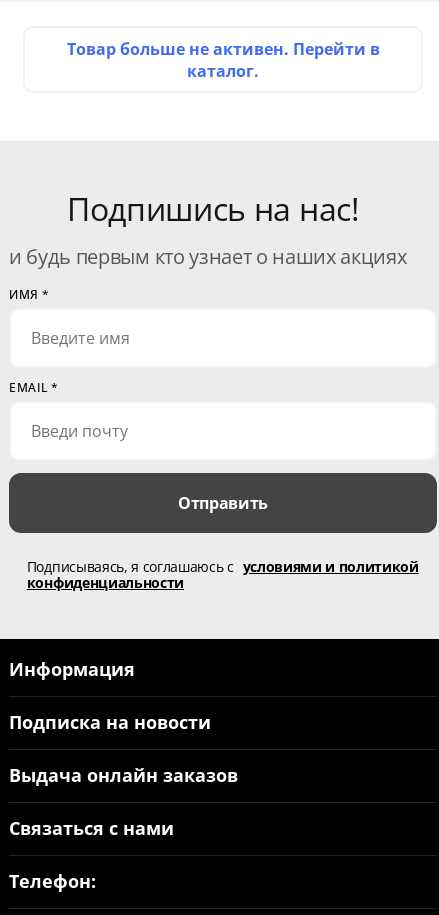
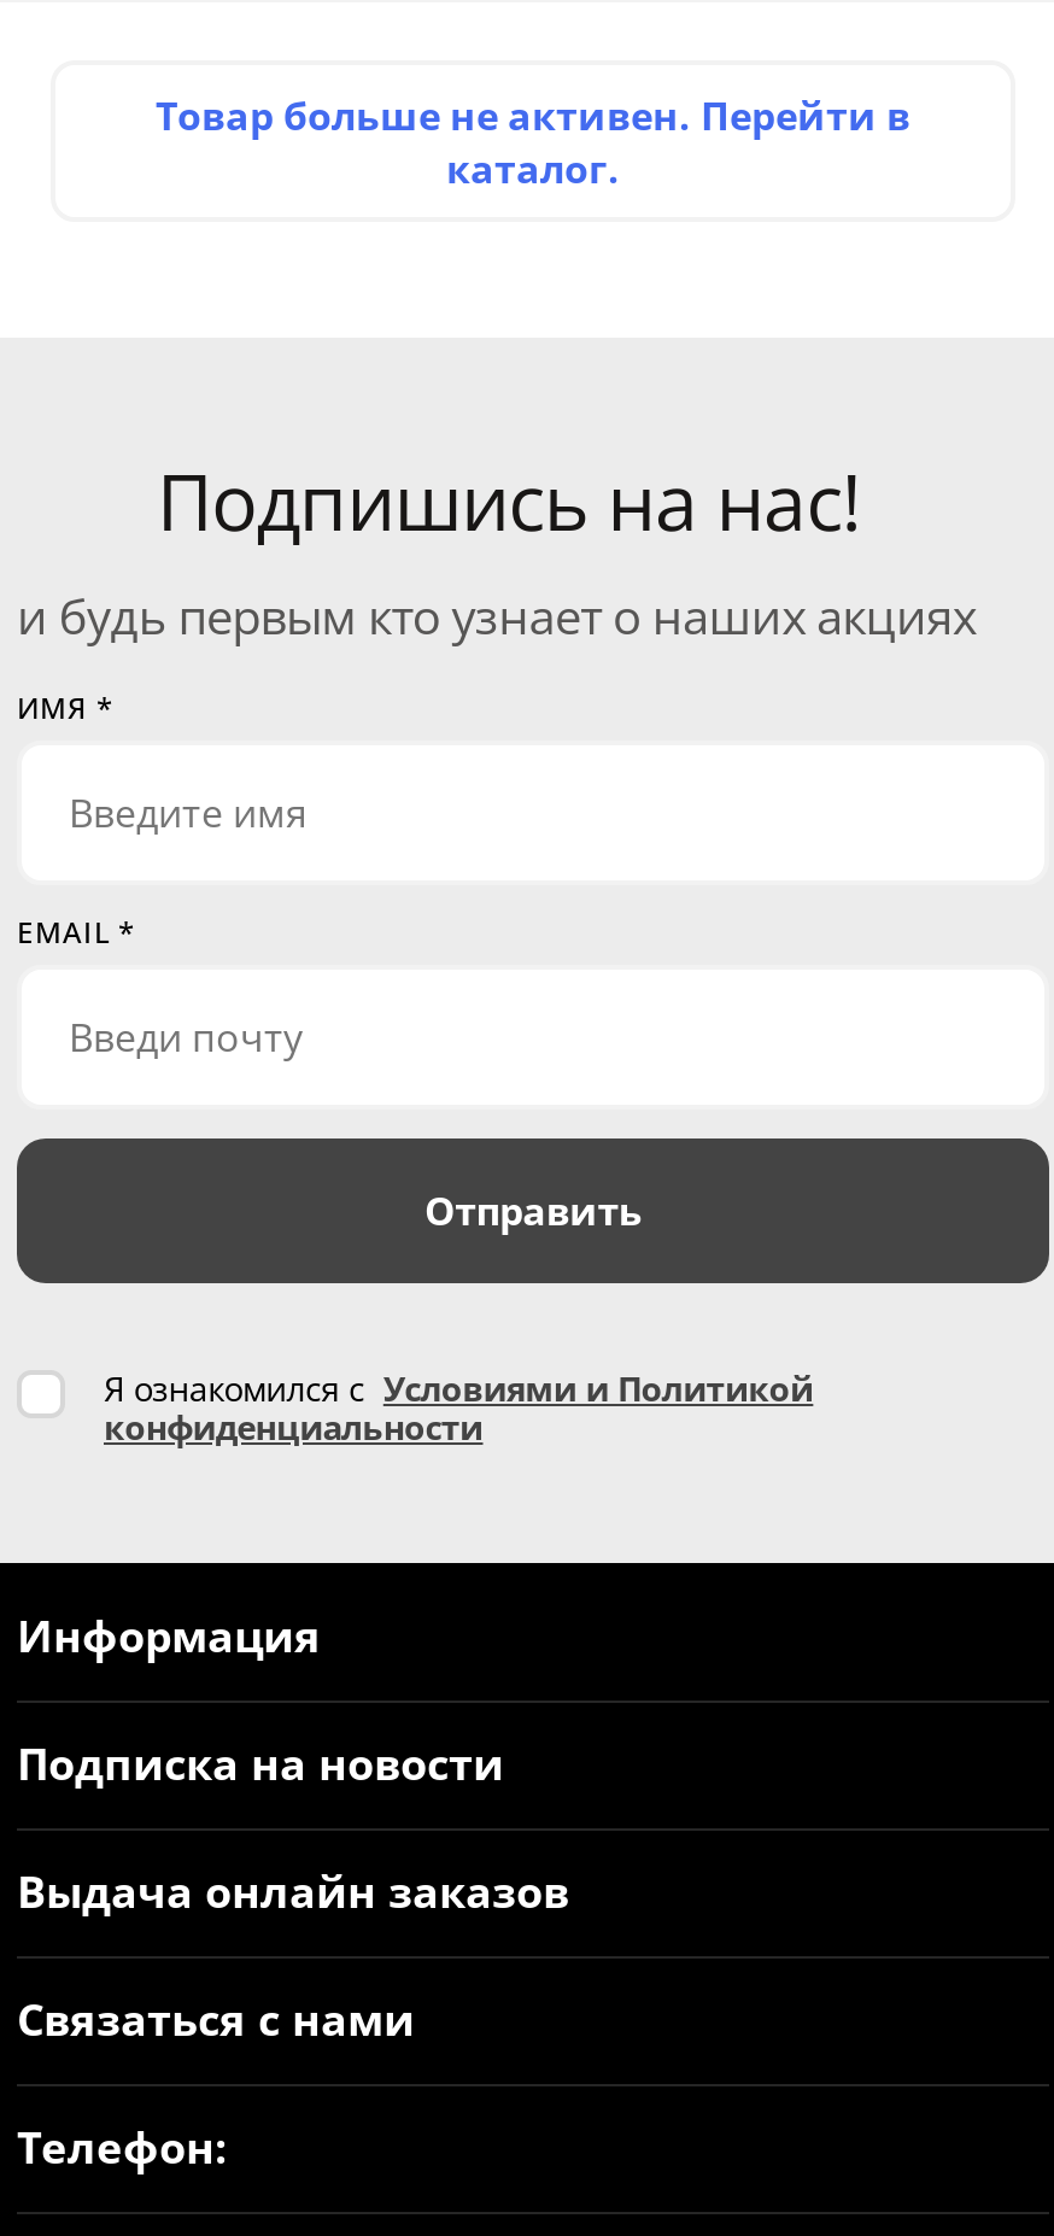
[27,557,419,576] Подписываясь, я соглашаюсь с условиями и политикой -> [104,1365,813,1411] Я ознакомился с Условиями и Политикой

